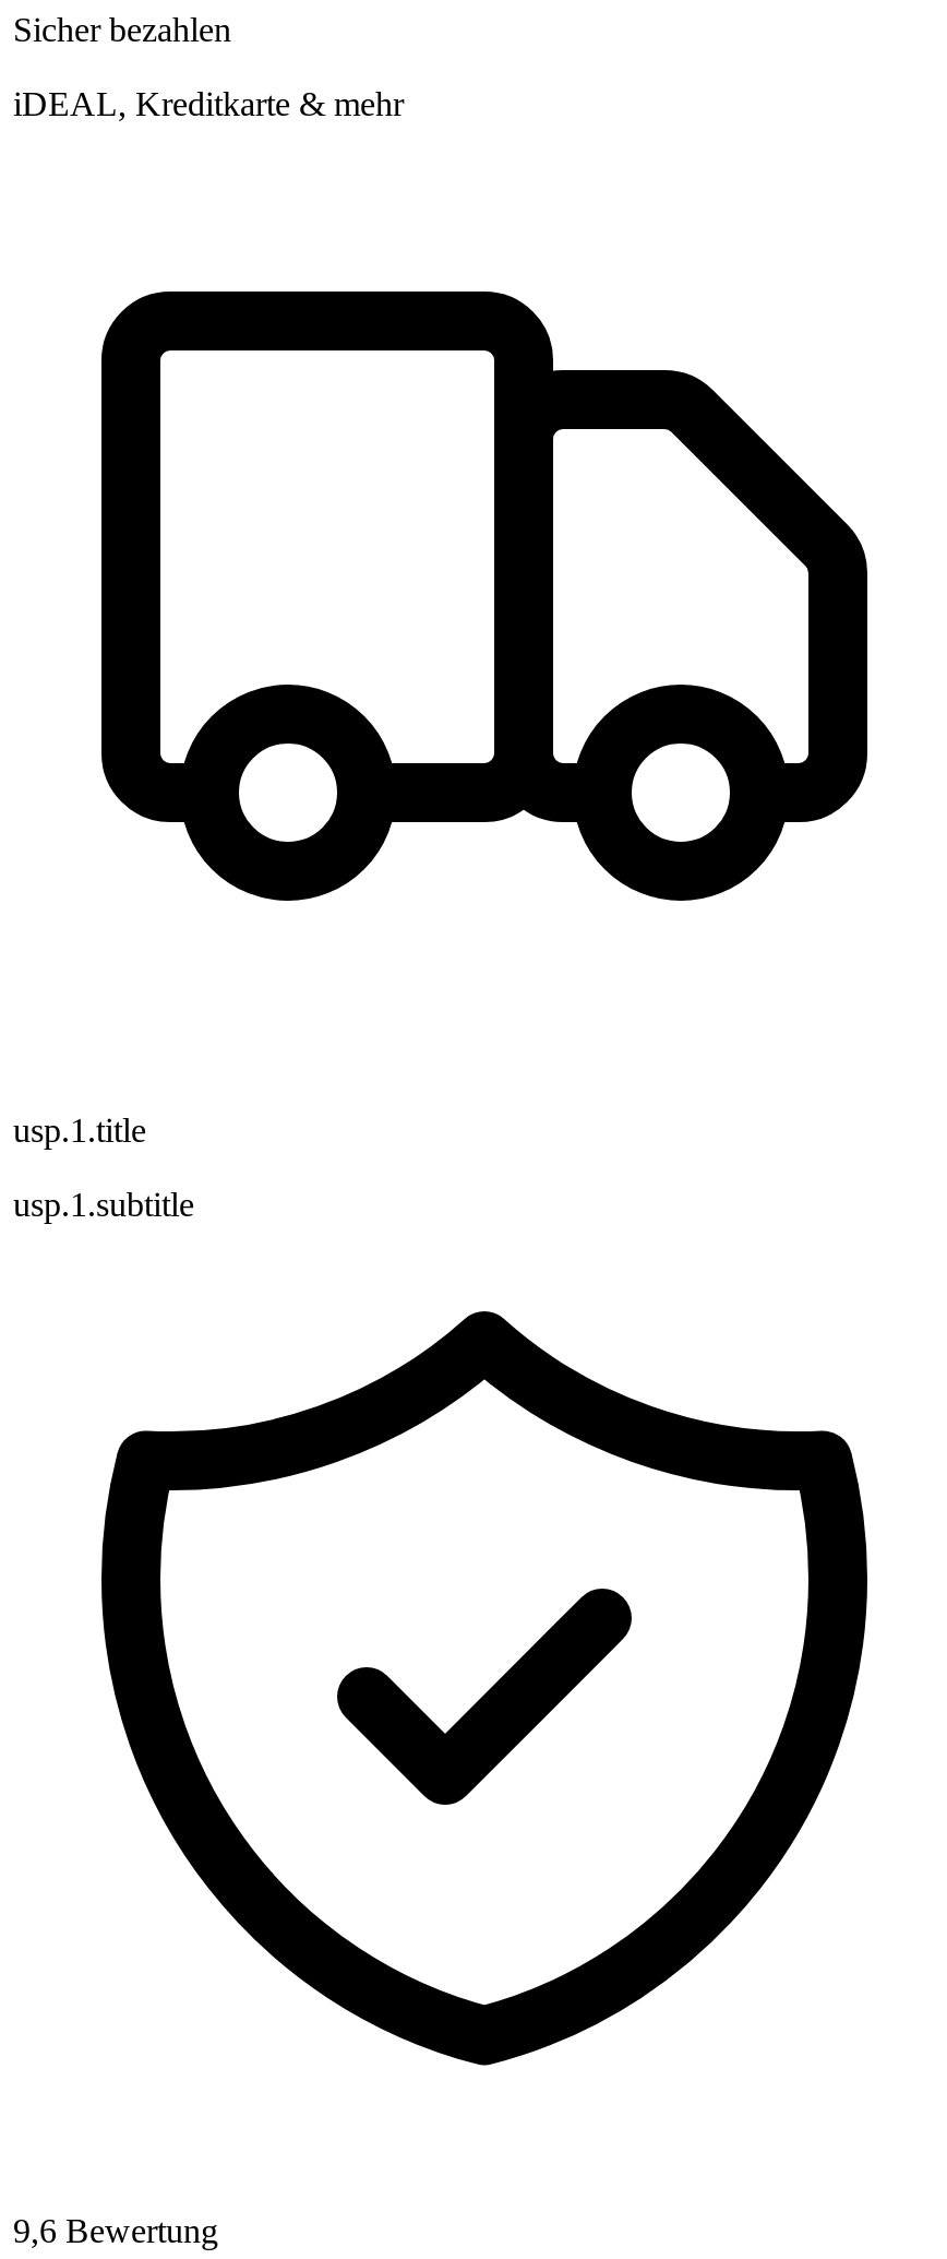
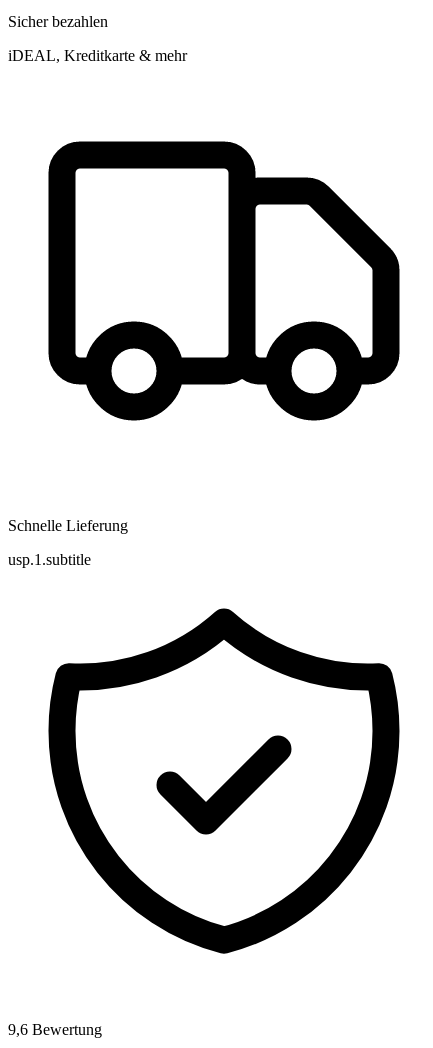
[13,1111,146,1148] usp.1.title -> [8,517,128,534] Schnelle Lieferung

